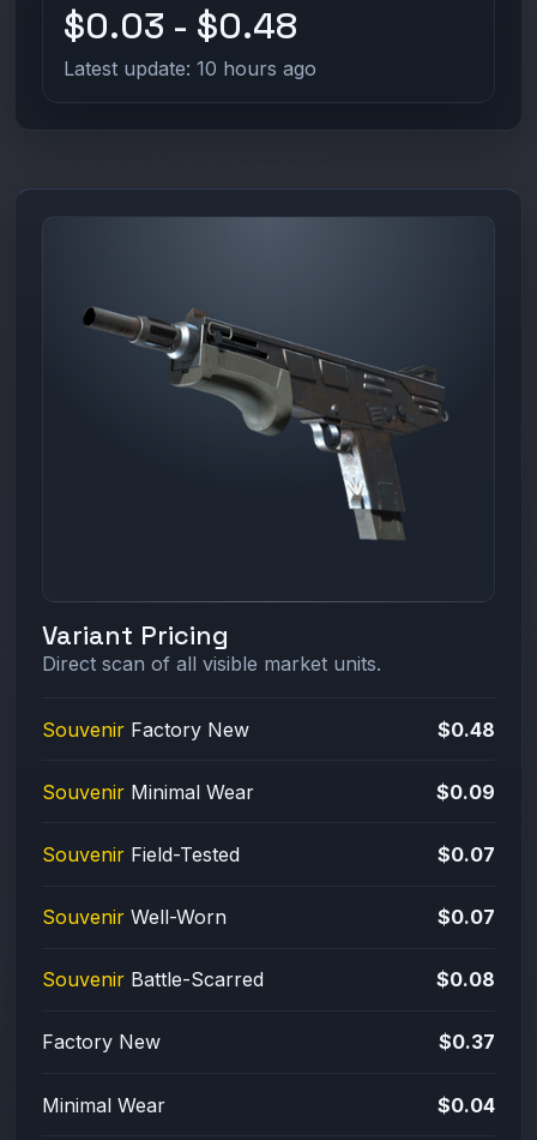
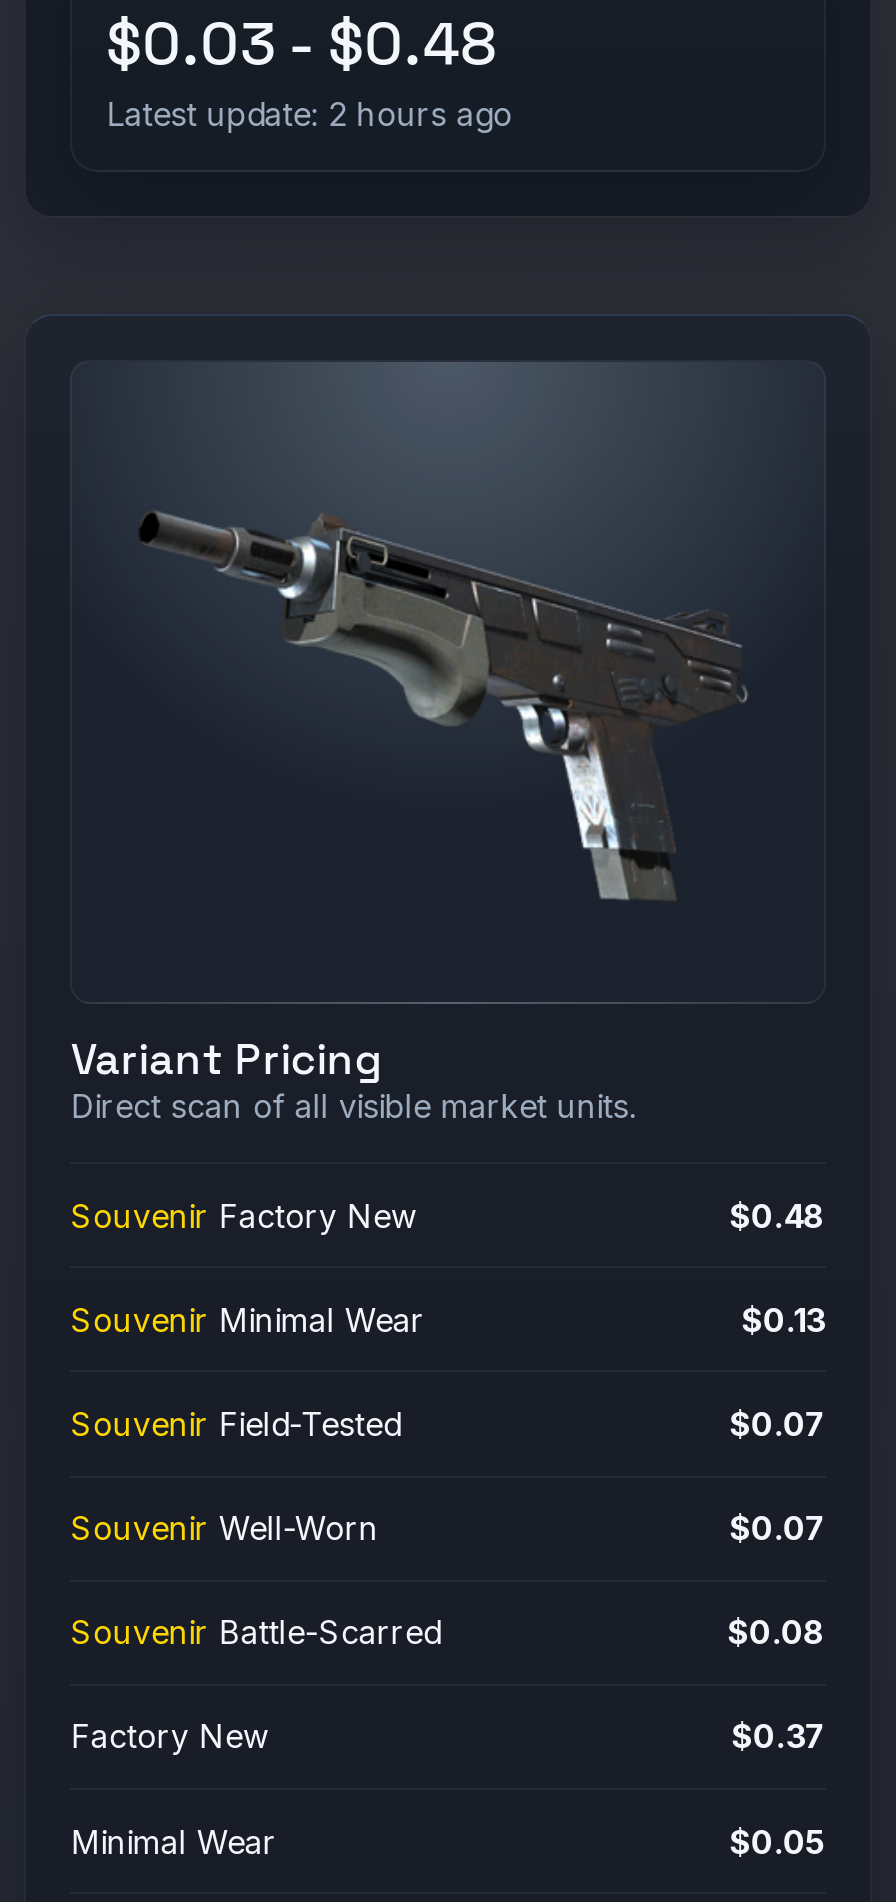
[64,56,317,80] Latest update: 10 hours ago -> [106,94,512,134] Latest update: 2 hours ago
[436,780,495,804] $0.09 -> [741,1299,825,1339] $0.13
[437,1093,495,1117] $0.04 -> [729,1821,825,1861] $0.05

